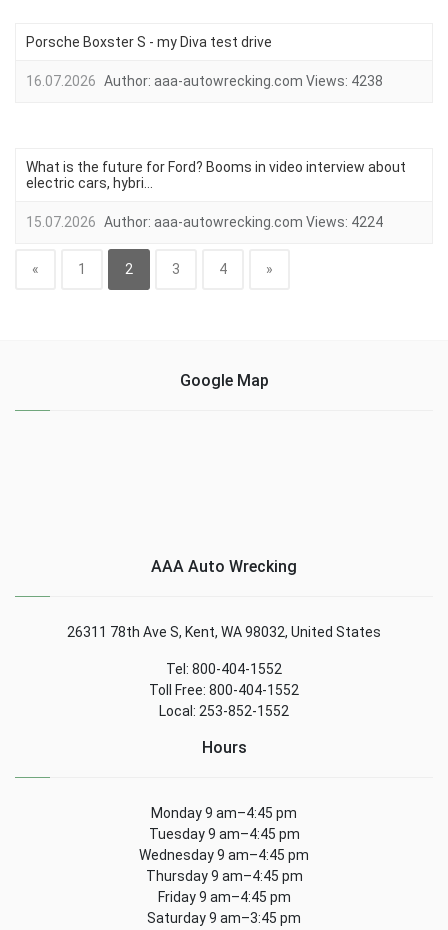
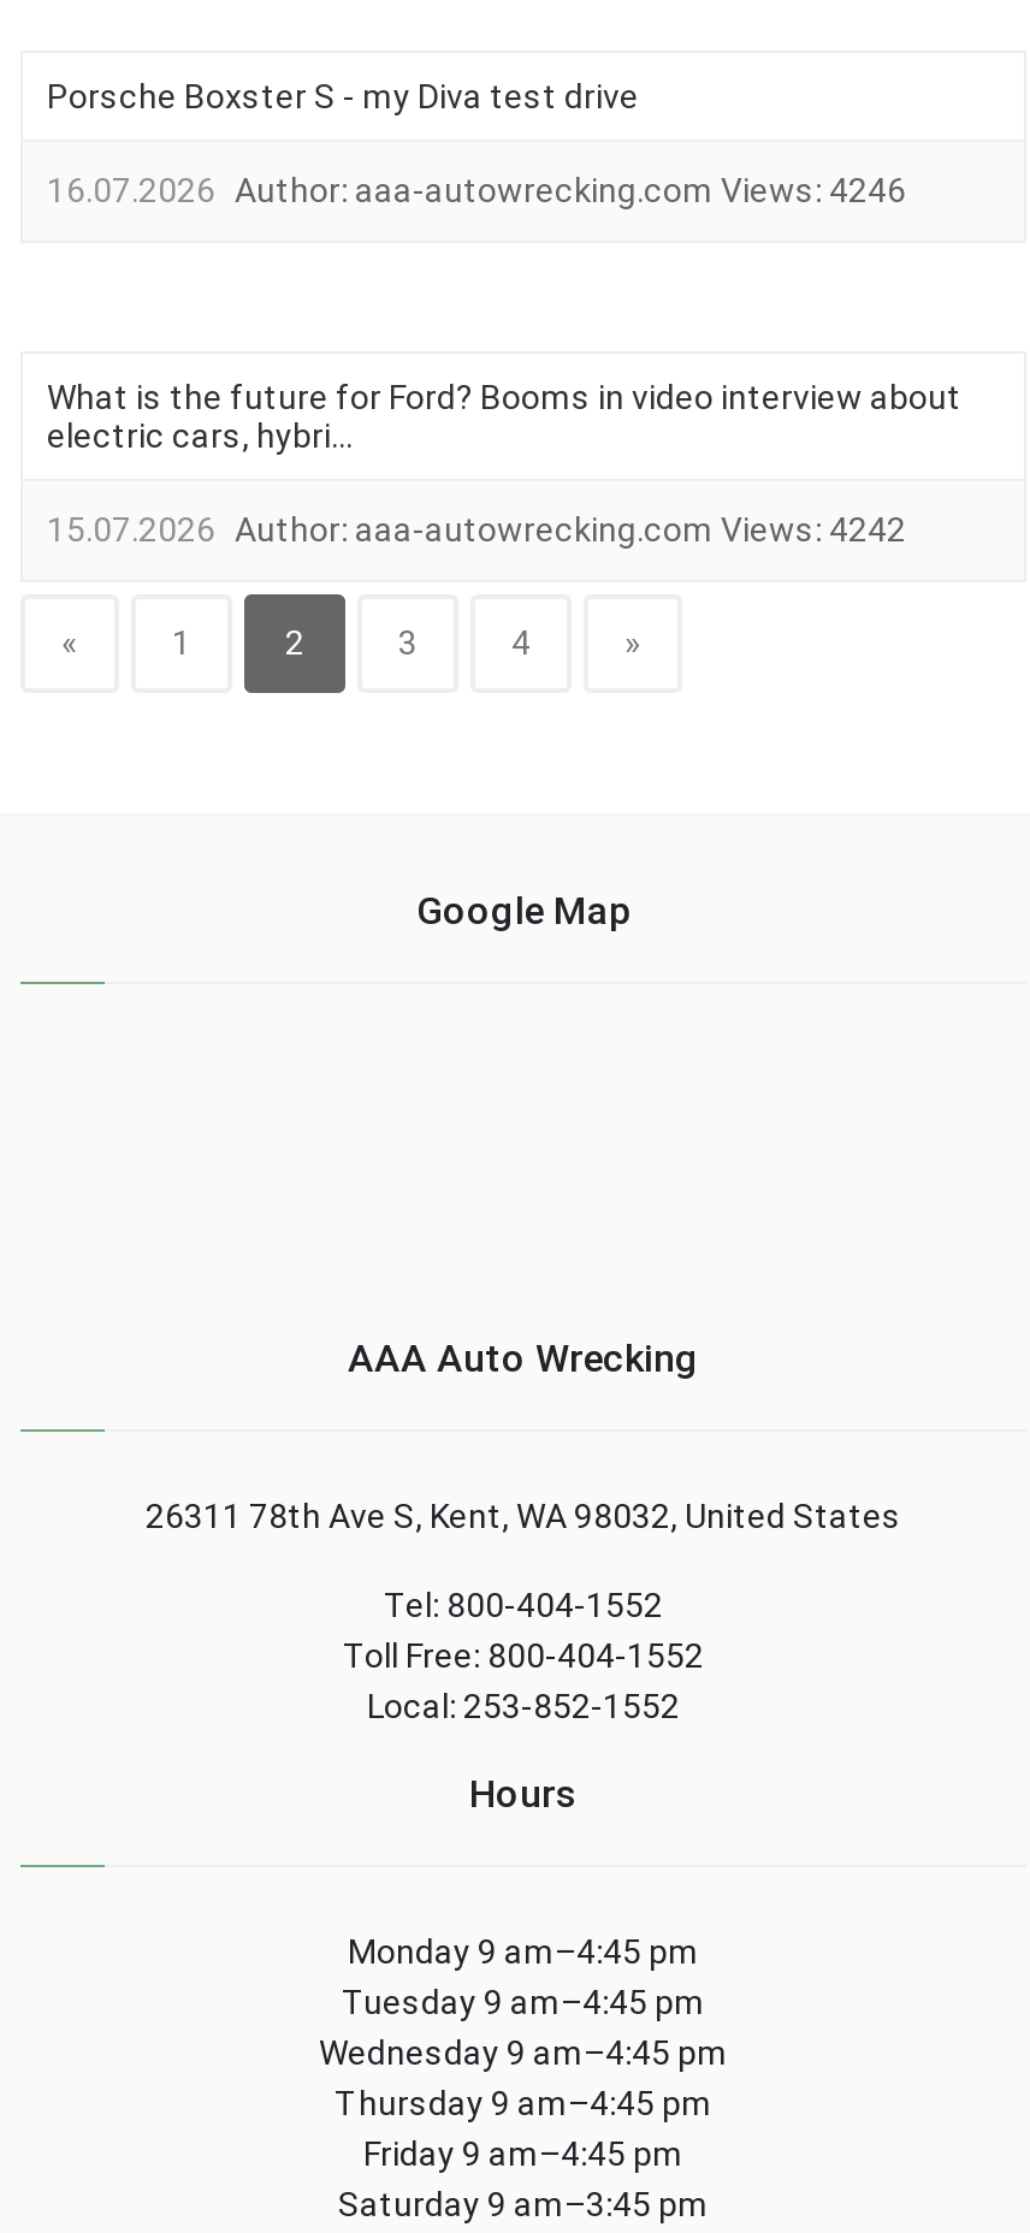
[26,73,383,89] 16.07.2026 Author: aaa-autowrecking.com Views: 4238 -> [47,171,906,209] 16.07.2026 Author: aaa-autowrecking.com Views: 4246
[26,214,383,230] 15.07.2026 Author: aaa-autowrecking.com Views: 4224 -> [47,510,906,549] 15.07.2026 Author: aaa-autowrecking.com Views: 4242

